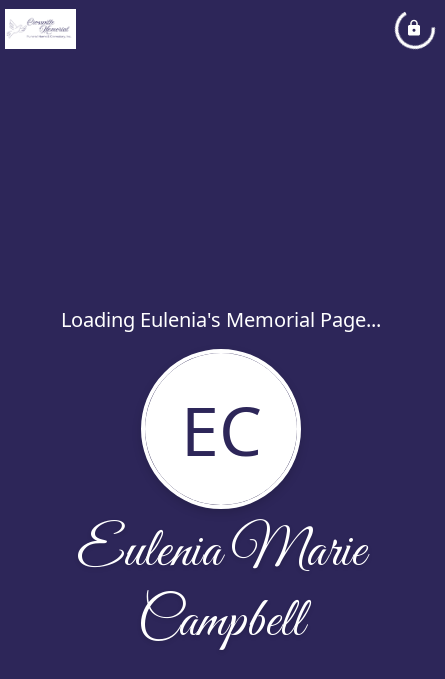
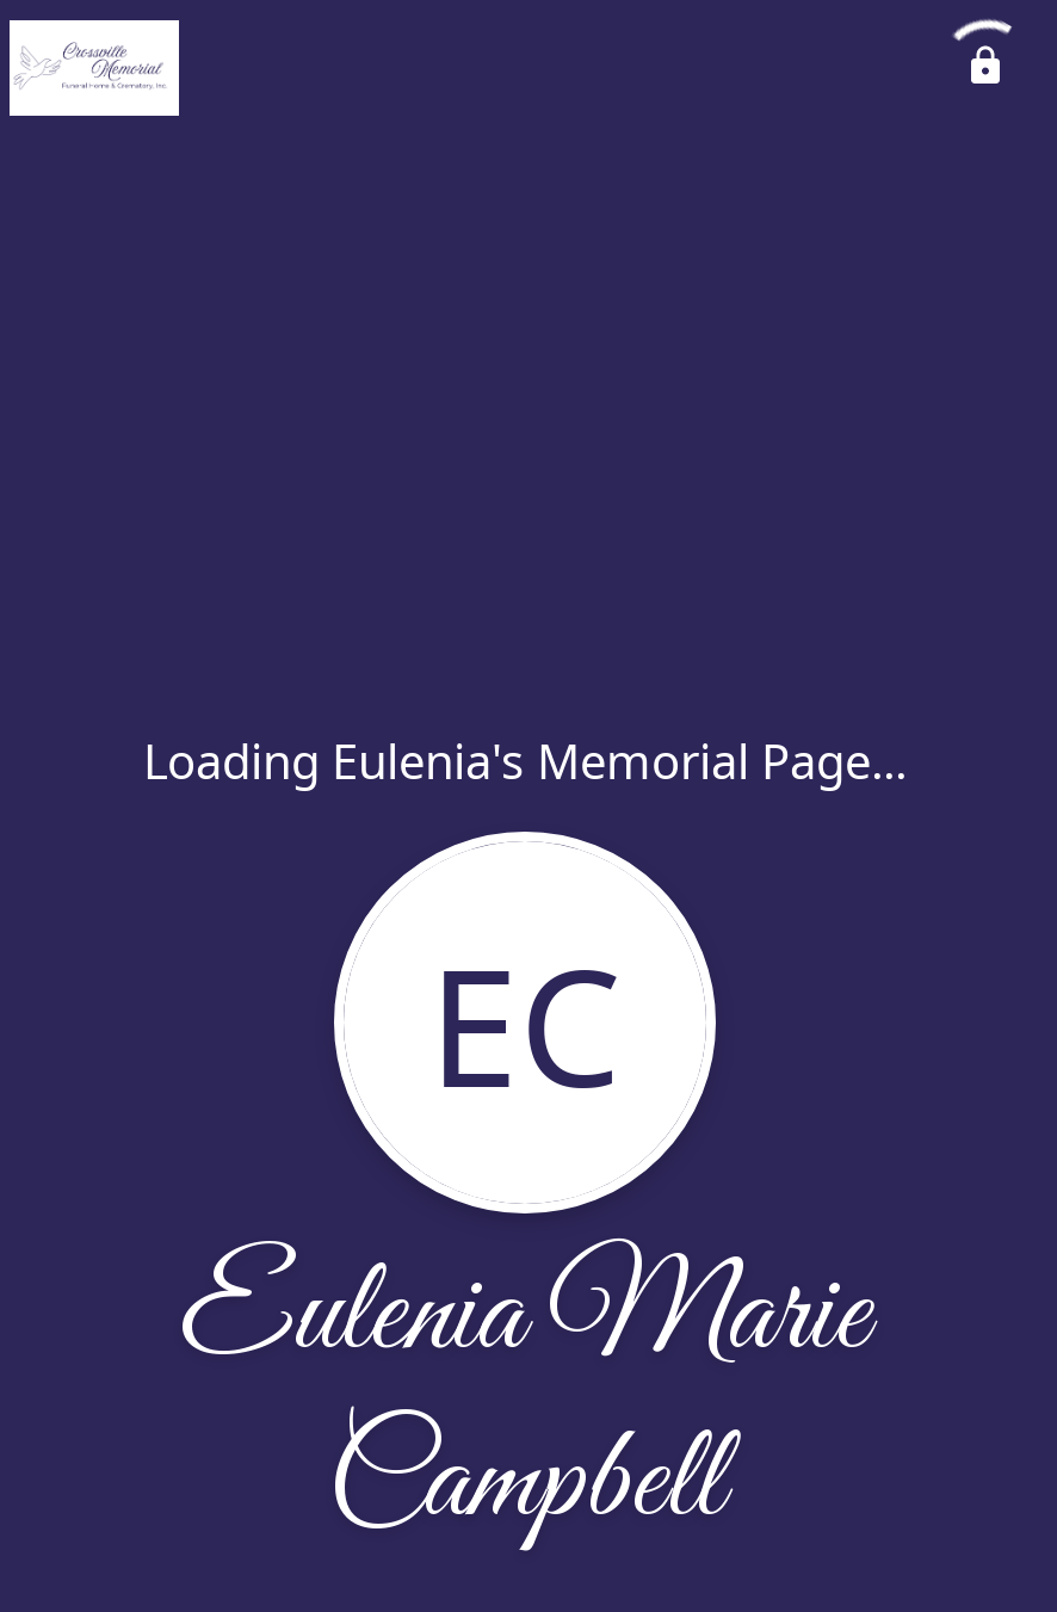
[394,9,436,50] [image] -> [940,18,1036,116] [image]

